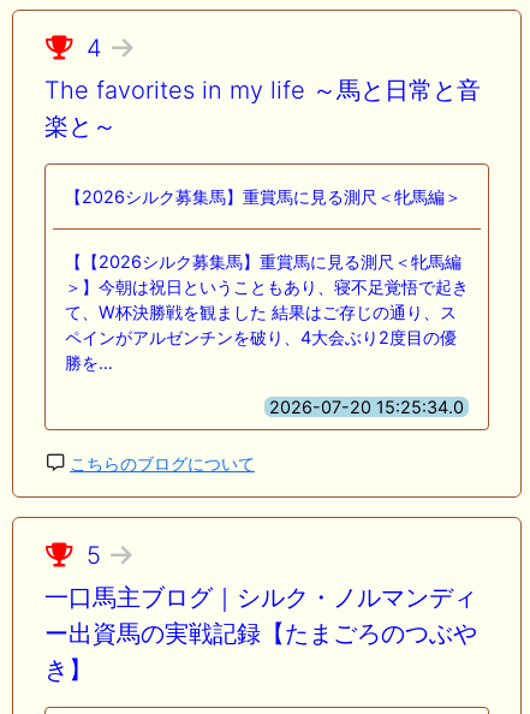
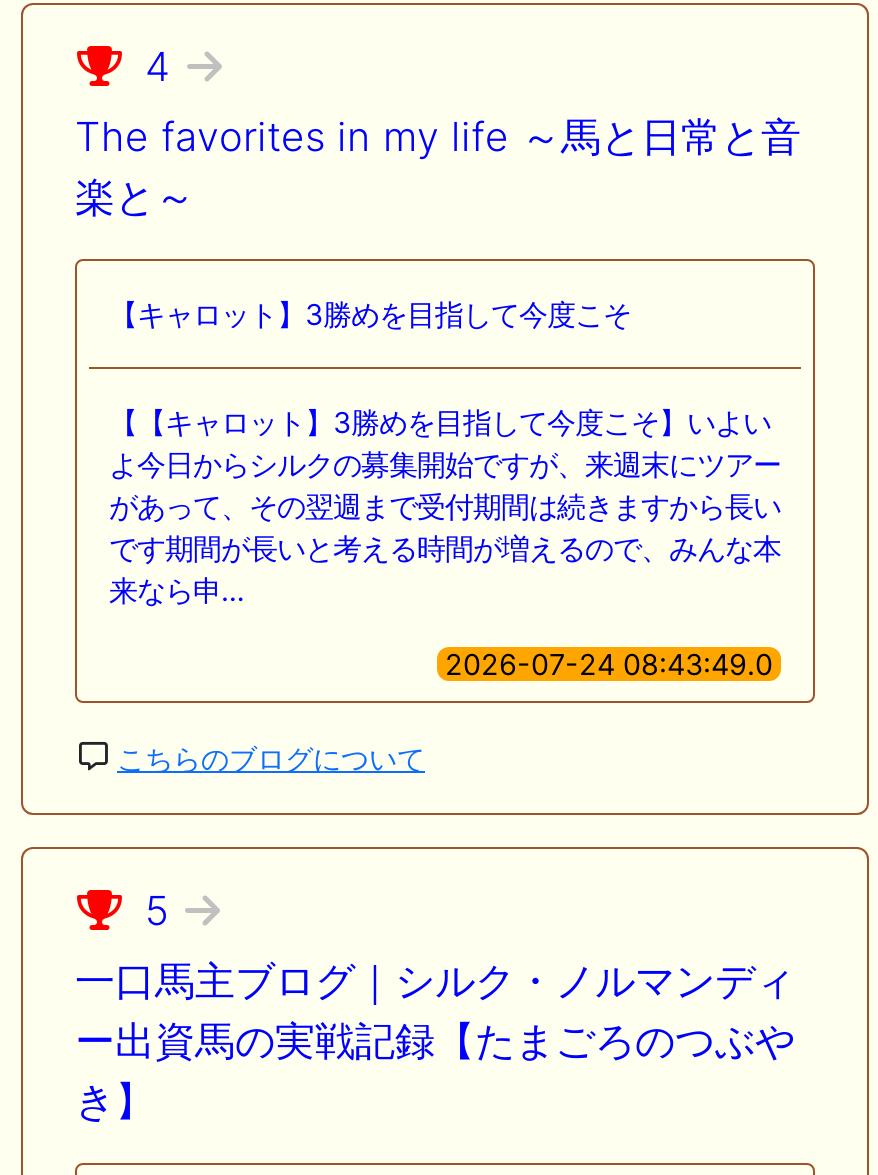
[65,186,461,206] 【2026シルク募集馬】重賞馬に見る測尺＜牝馬編＞ -> [109,296,631,330] 【キャロット】3勝めを目指して今度こそ
[65,251,469,372] 【【2026シルク募集馬】重賞馬に見る測尺＜牝馬編 | ＞】今朝は祝日ということもあり、寝不足覚悟で起き | て、W杯決勝戦を観ました 結果はご存じの通り、ス | ペインがアルゼンチンを破り、4大会ぶり2度目の優 | 勝を… -> [109,404,781,606] 【【キャロット】3勝めを目指して今度こそ】いよい | よ今日からシルクの募集開始ですが、来週末にツアー | があって、その翌週まで受付期間は続きますから長い | です期間が長いと考える時間が増えるので、みんな本 | 来なら申…
[269,396,464,417] 2026-07-20 15:25:34.0 -> [445,646,773,680] 2026-07-24 08:43:49.0

